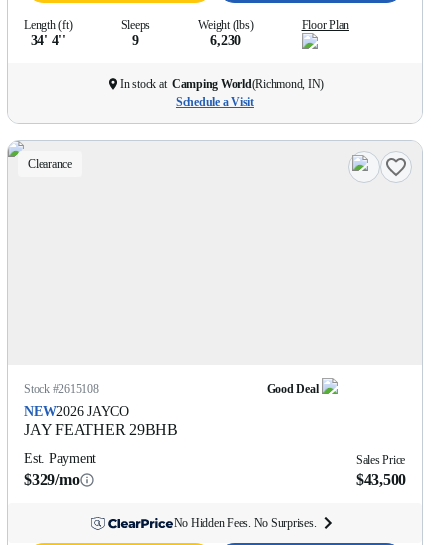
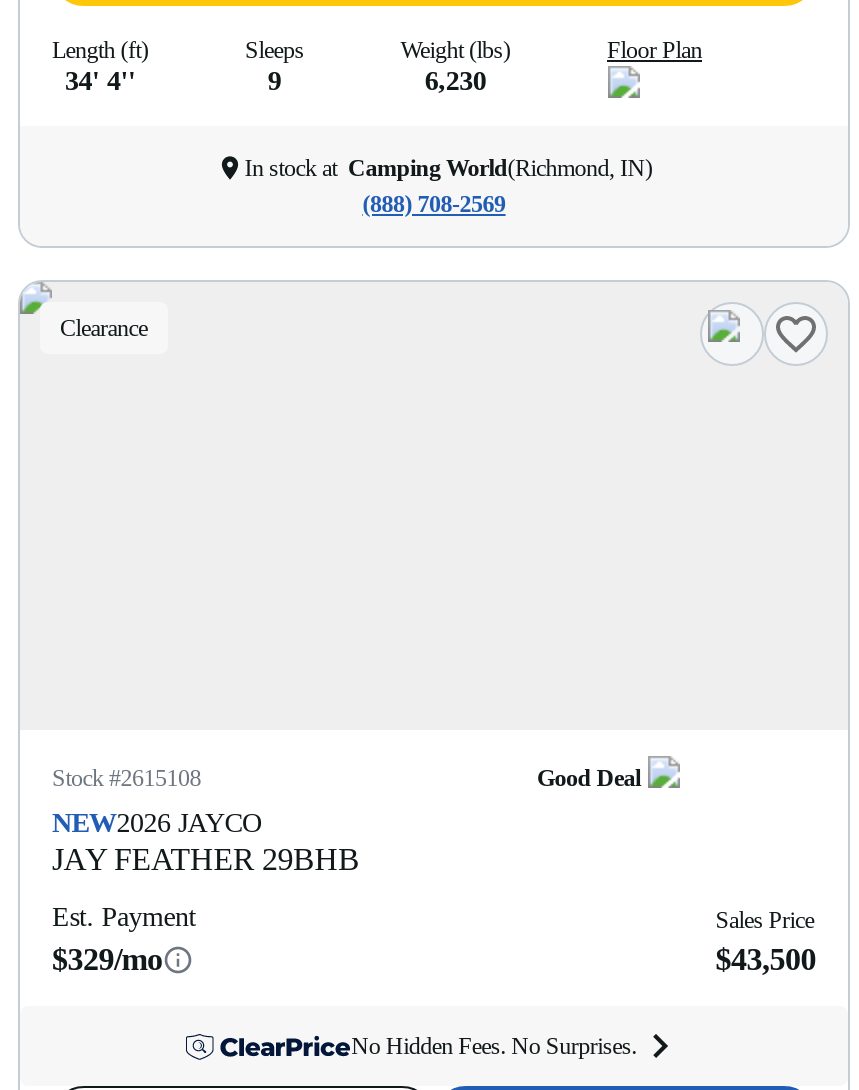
[176,95,254,109] Schedule a Visit -> [362,190,505,218] (888) 708-2569

